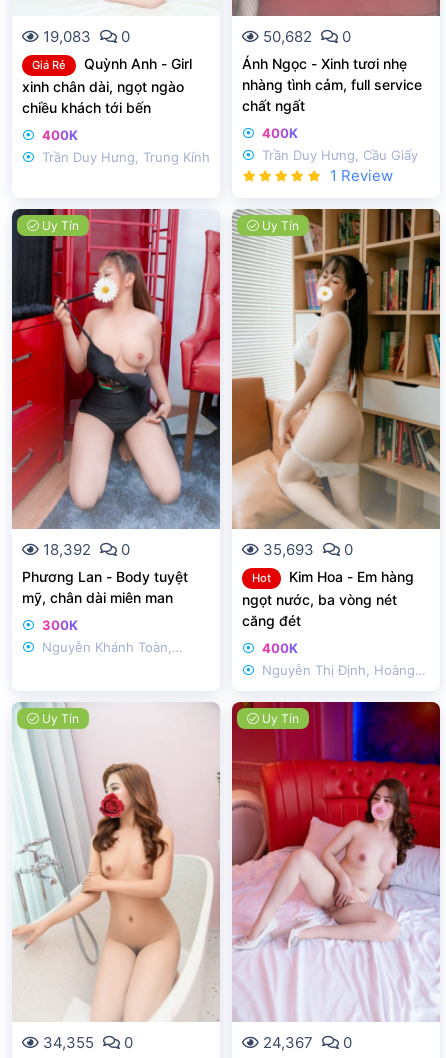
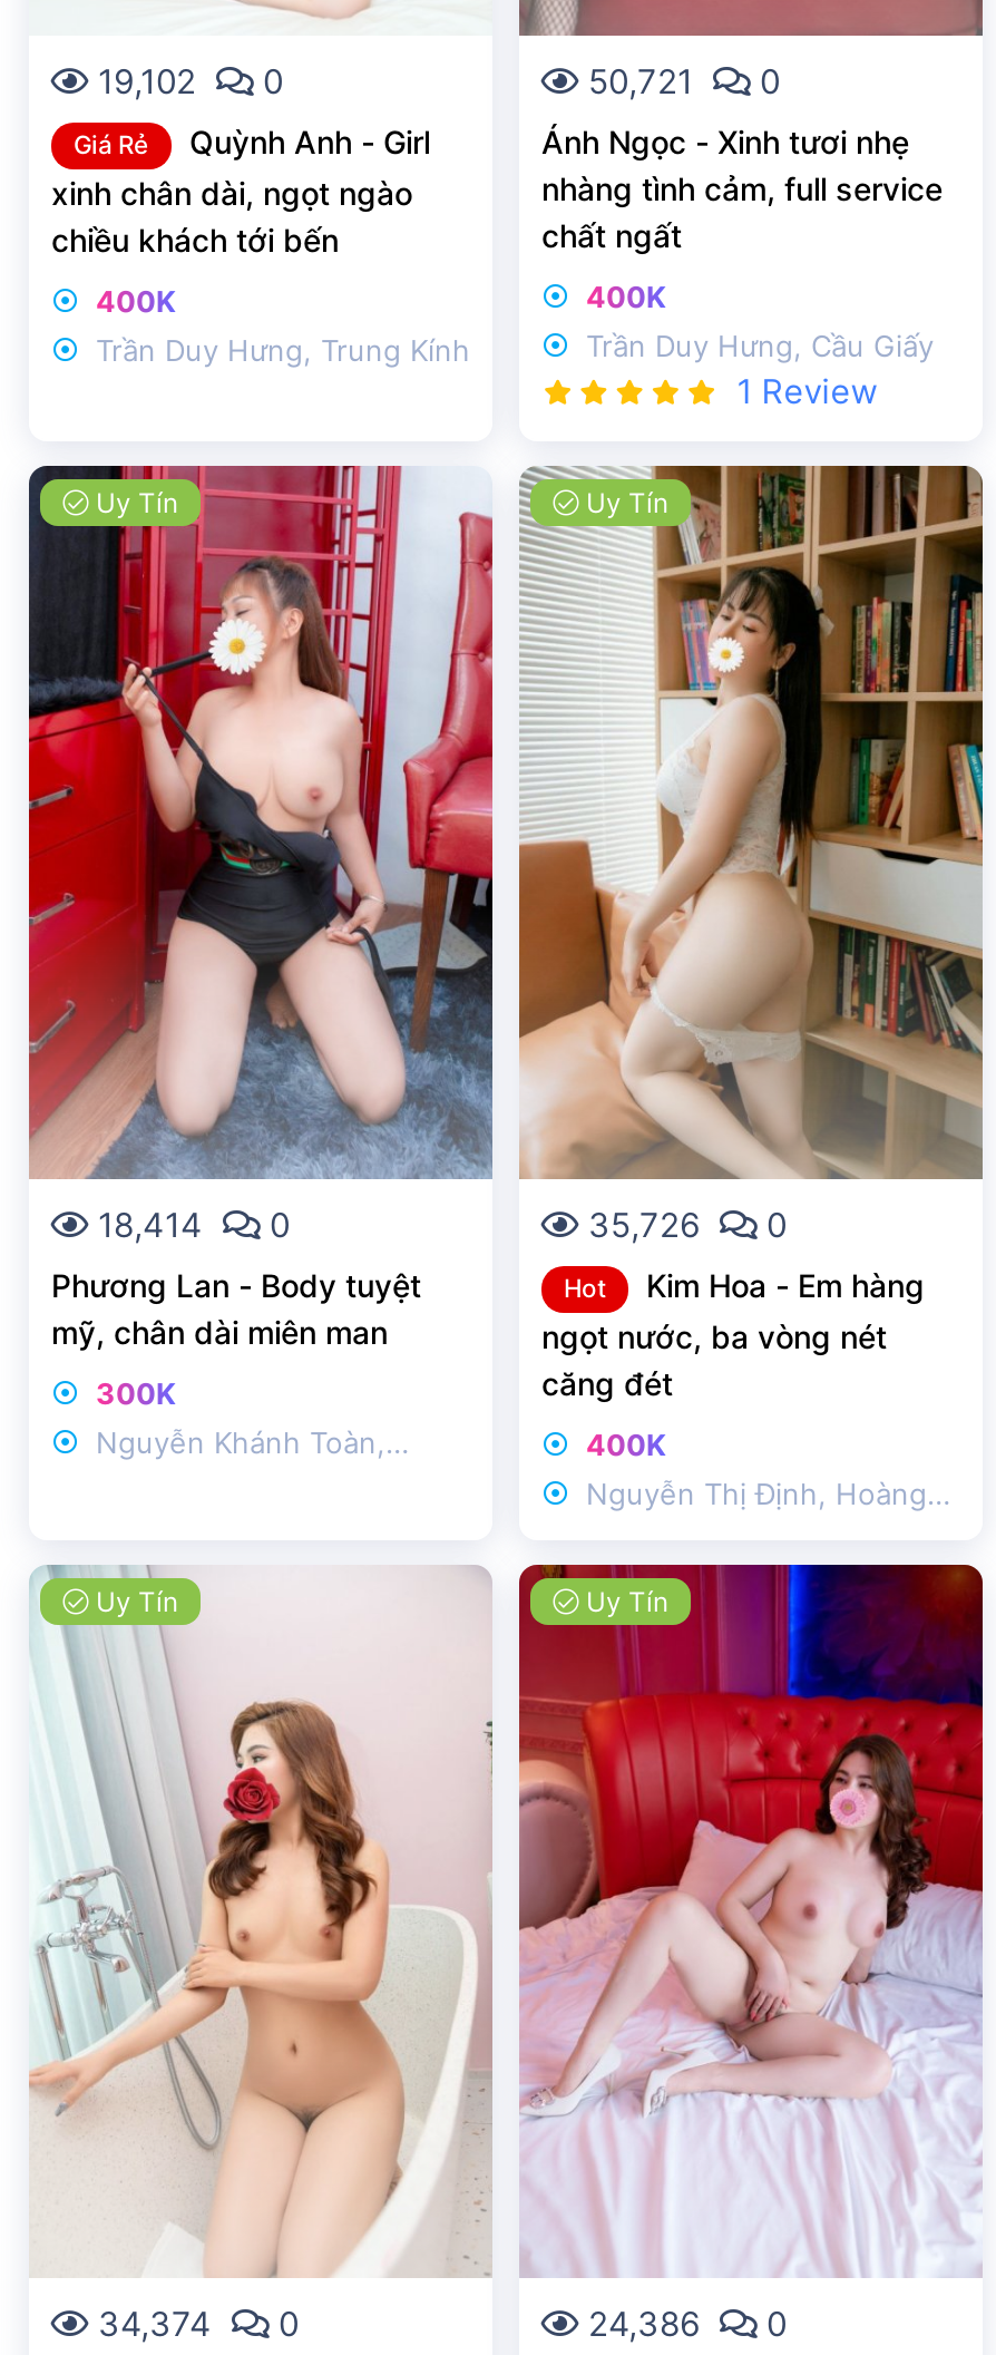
[39,27,130,46] 19,083 0 -> [89,60,283,103] 19,102 0
[259,27,351,46] 50,682 0 -> [579,60,780,103] 50,721 0
[39,540,130,559] 18,392 0 -> [89,1204,290,1246] 18,414 0
[259,540,353,559] 35,693 0 -> [579,1204,787,1246] 35,726 0
[39,1033,133,1052] 34,355 0 -> [89,2303,299,2345] 34,374 0
[259,1033,352,1052] 24,367 0 -> [579,2303,787,2345] 24,386 0

